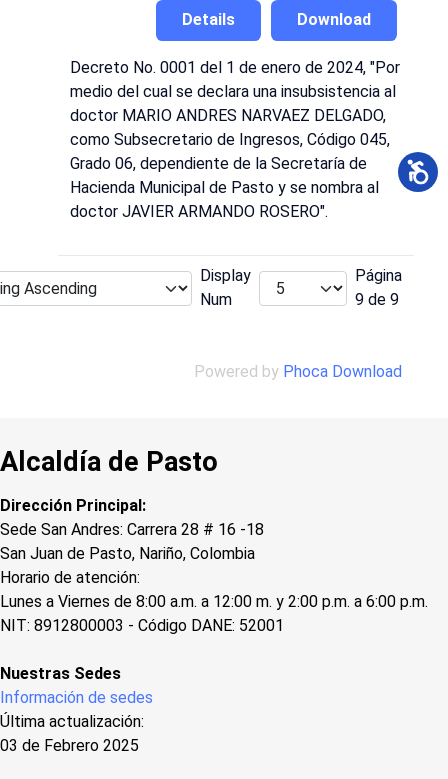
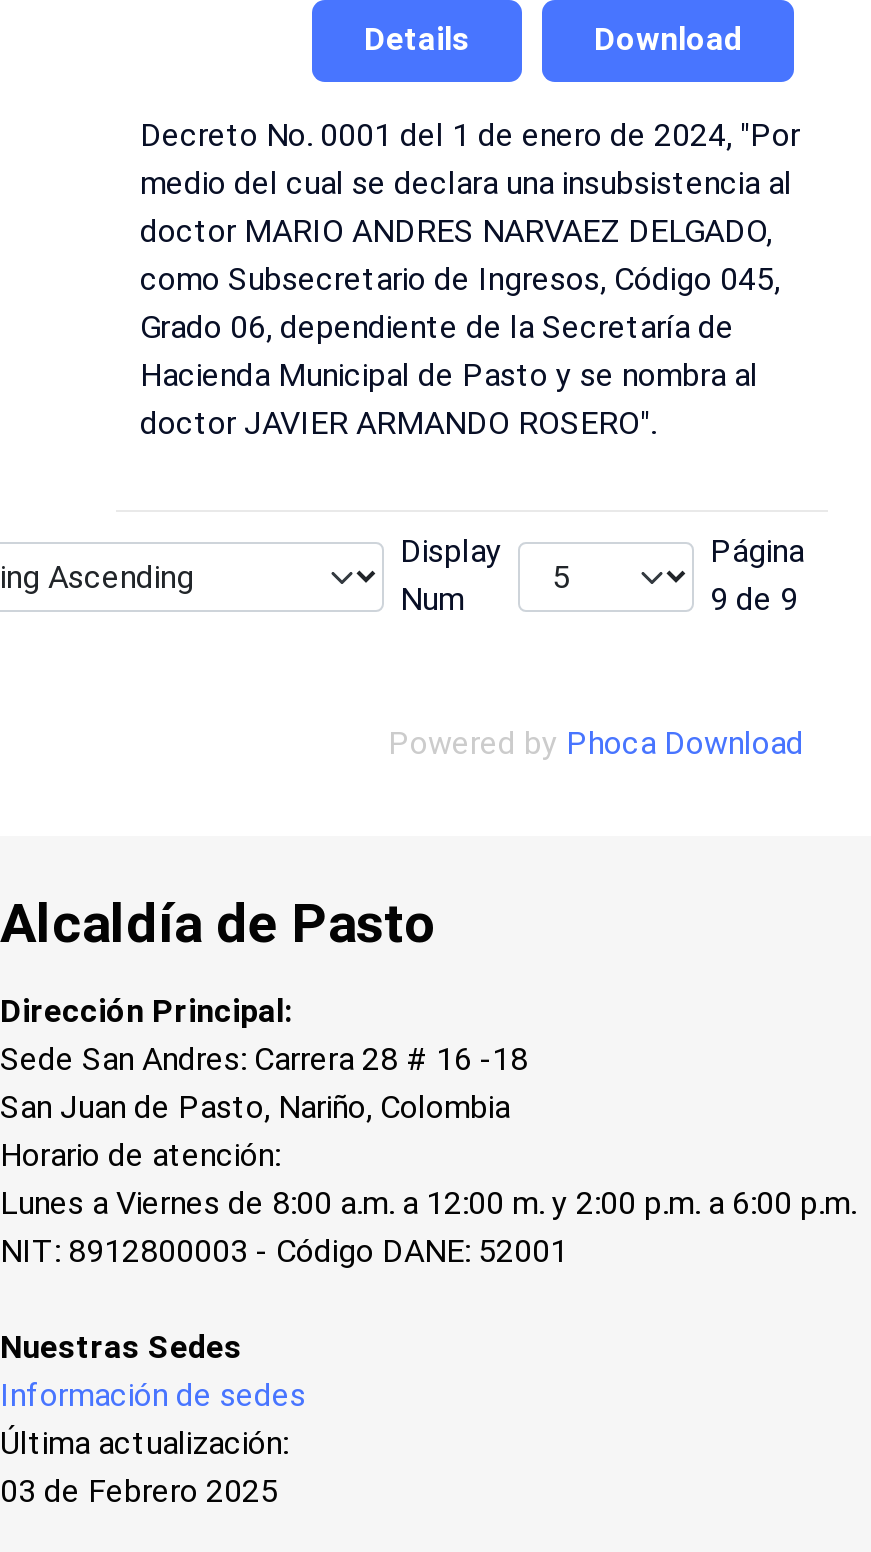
[397,151,439,193] [image] -> none

